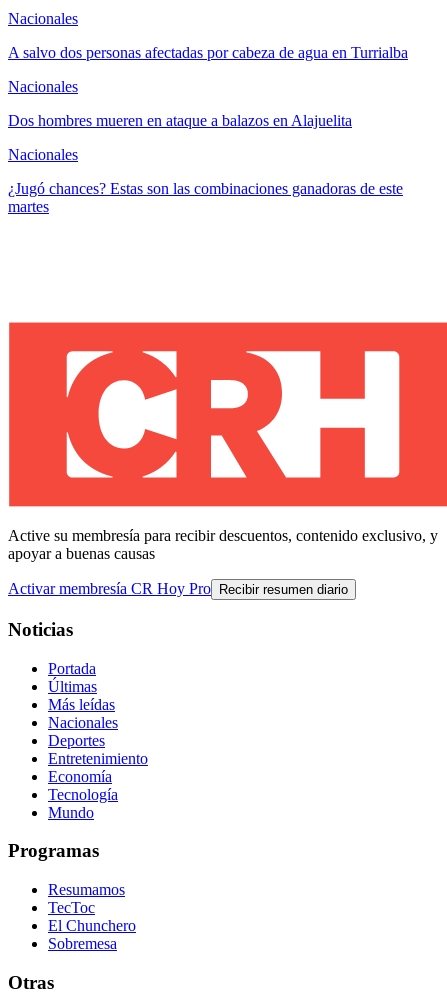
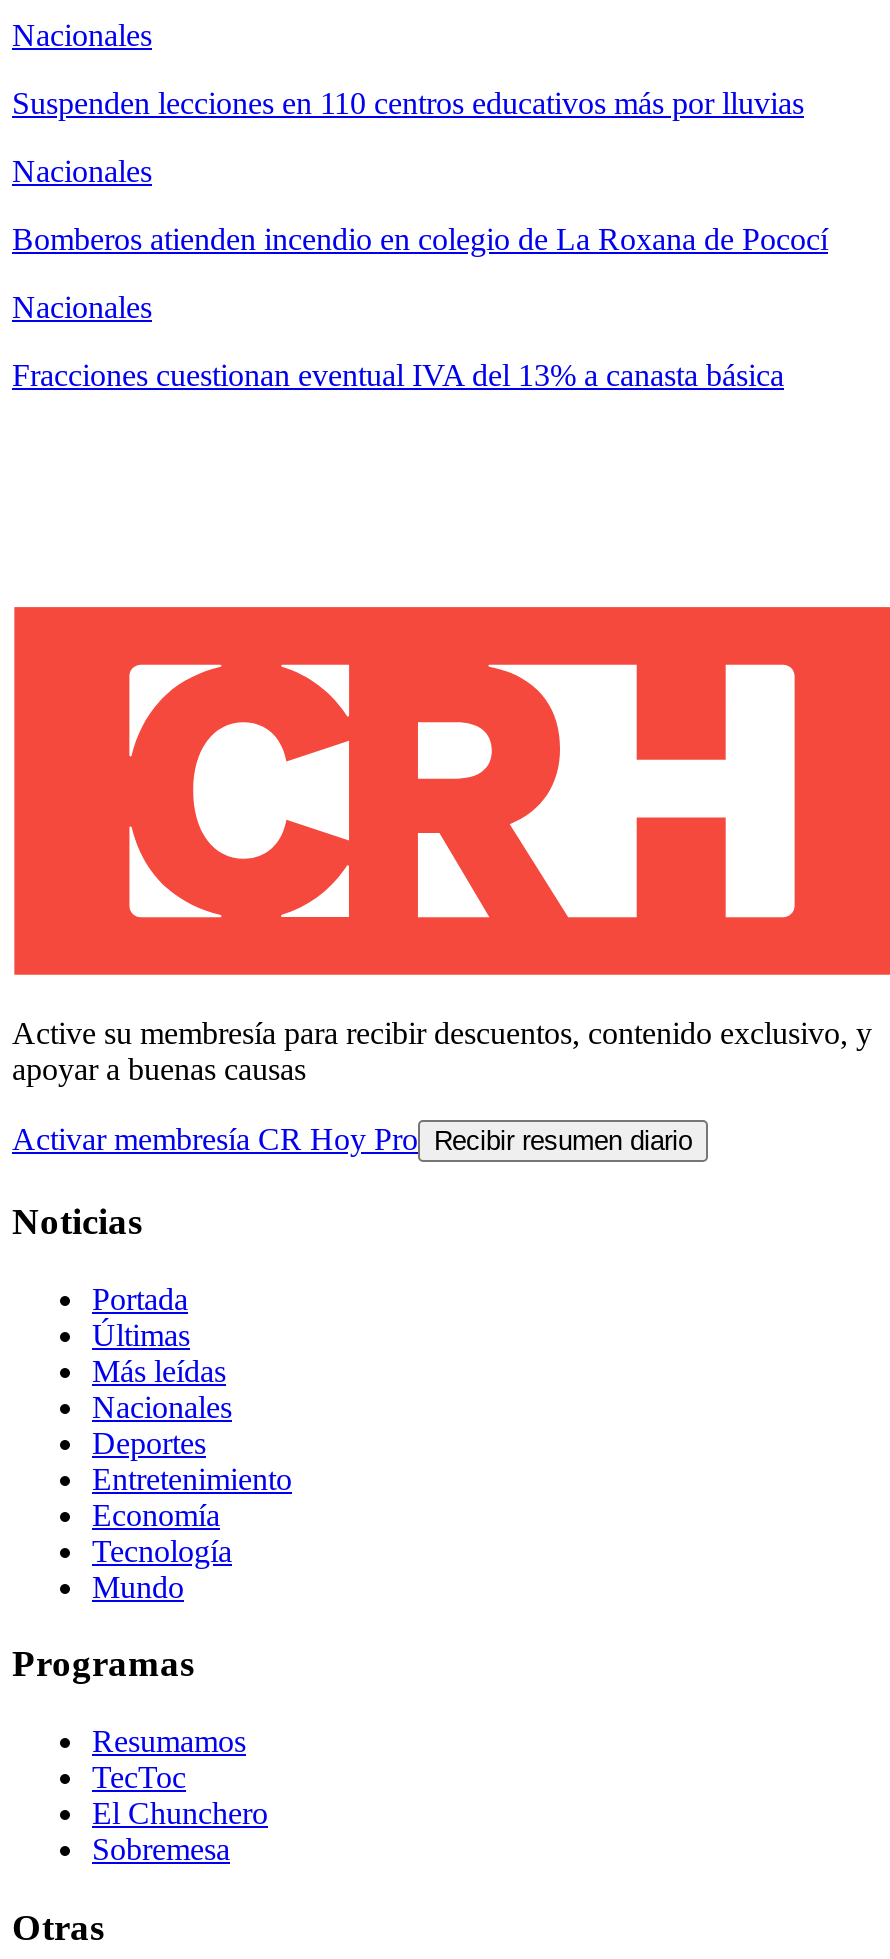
[8,44,408,61] A salvo dos personas afectadas por cabeza de agua en Turrialba -> [12,86,804,120] Suspenden lecciones en 110 centros educativos más por lluvias
[8,112,352,129] Dos hombres mueren en ataque a balazos en Alajuelita -> [12,222,828,256] Bomberos atienden incendio en colegio de La Roxana de Pococí
[8,180,403,215] ¿Jugó chances? Estas son las combinaciones ganadoras de este | martes -> [12,358,784,392] Fracciones cuestionan eventual IVA del 13% a canasta básica

